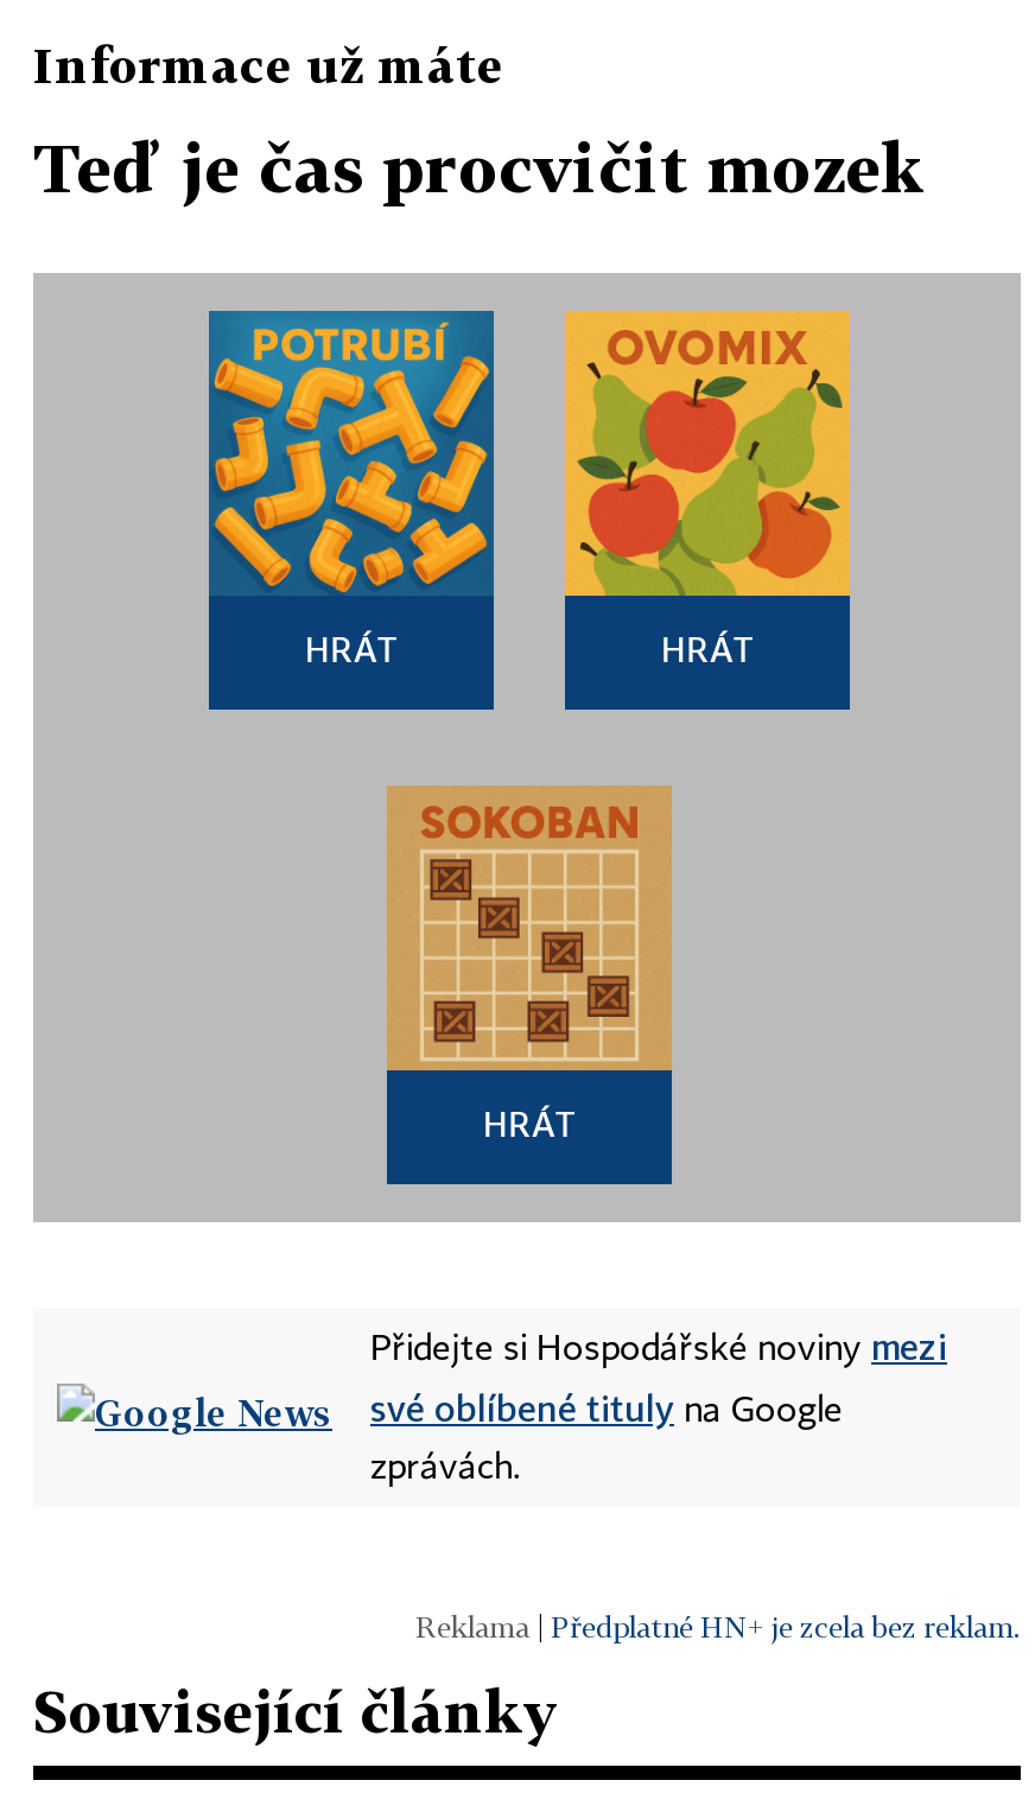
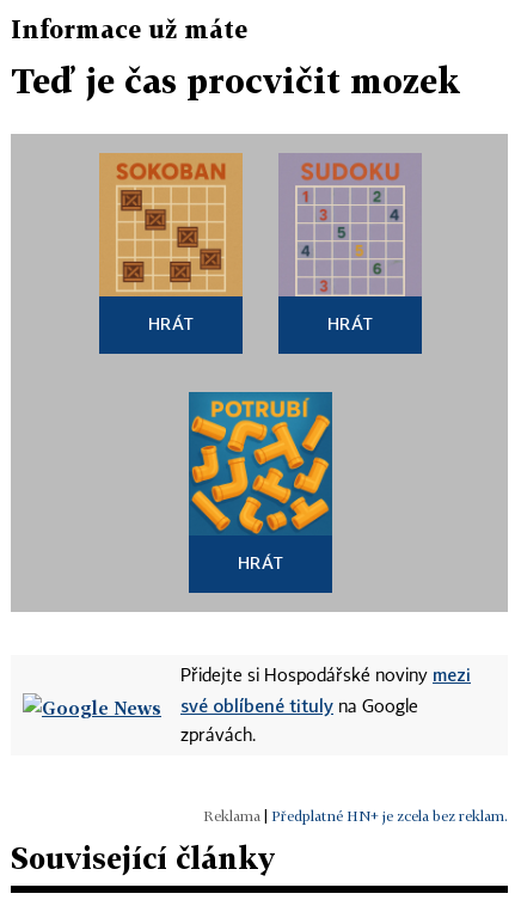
moved [207,309,496,596] -> [188,391,333,535]: [image]
[563,309,852,598] [image] -> [278,153,422,298] [image]
moved [387,786,672,1073] -> [99,153,243,298]: [image]

